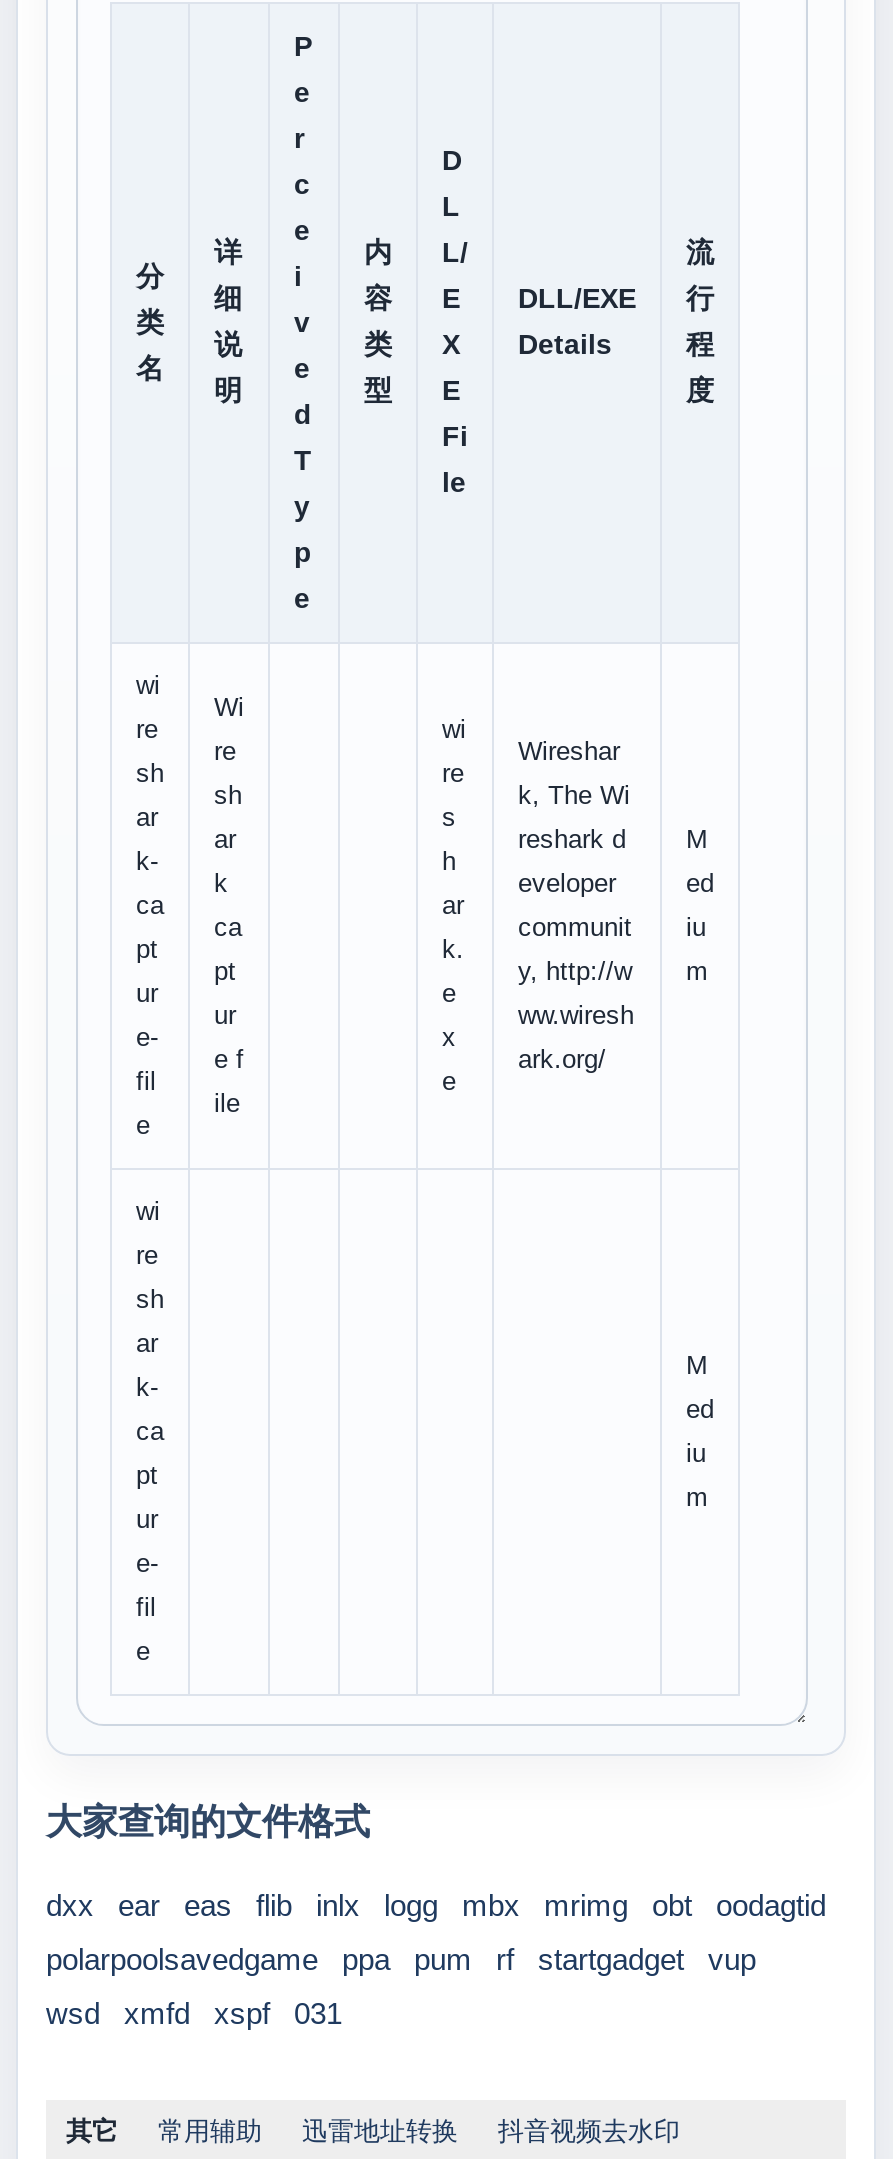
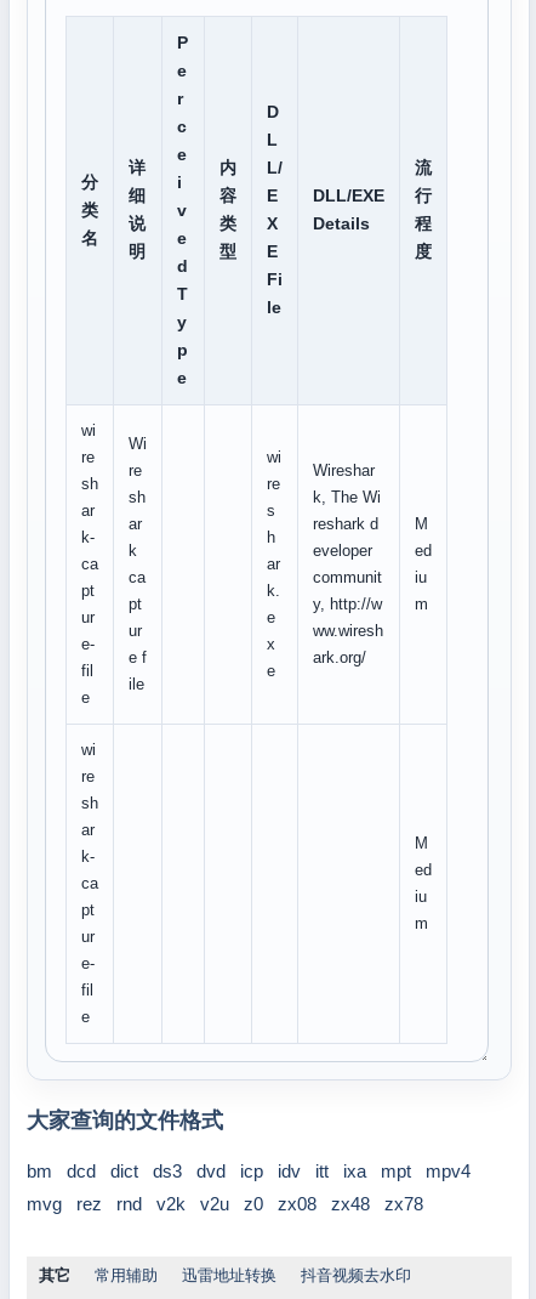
[46,1888,826,2030] dxx | ear | eas | flib | inlx | logg | mbx | mrimg | obt | oodagtid | polarpoolsavedgame | ppa | pum | rf | startgadget | vup | wsd | xmfd | xspf | 031 -> [27,1161,471,1214] bm | dcd | dict | ds3 | dvd | icp | idv | itt | ixa | mpt | mpv4 | mvg | rez | rnd | v2k | v2u | z0 | zx08 | zx48 | zx78

